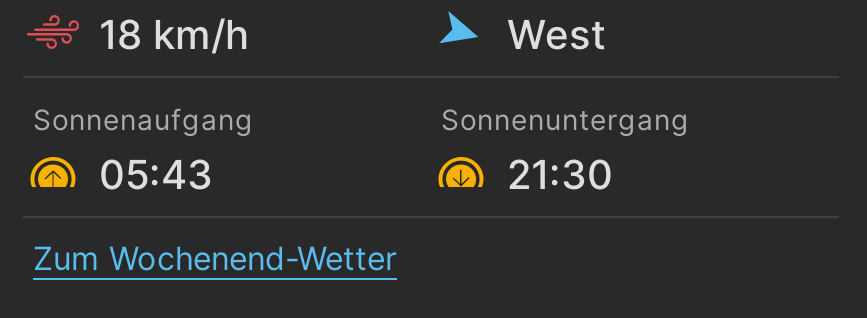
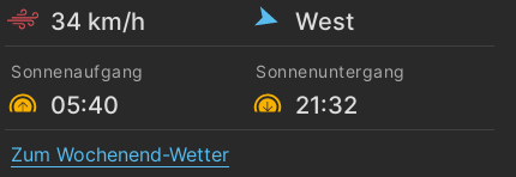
[99,11,249,59] 18 km/h -> [50,7,145,35] 34 km/h
[99,151,213,199] 05:43 -> [50,90,119,119] 05:40
[507,151,613,199] 21:30 -> [295,90,358,119] 21:32

